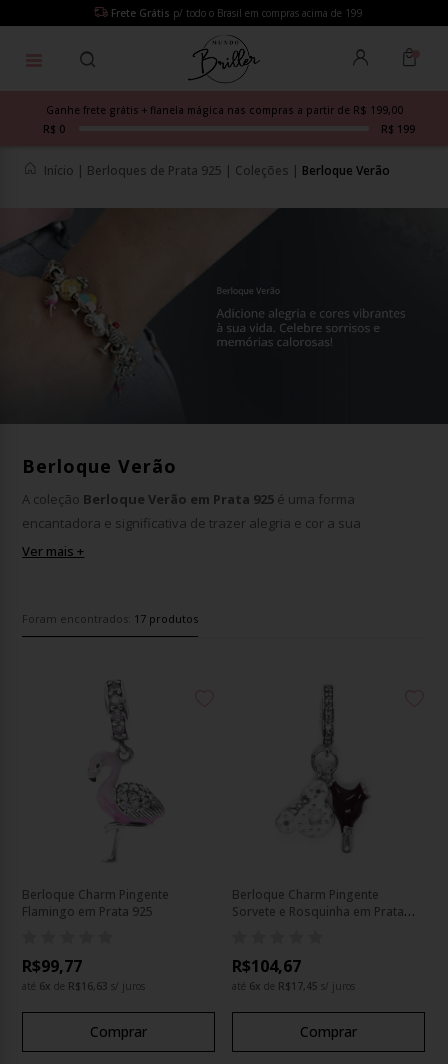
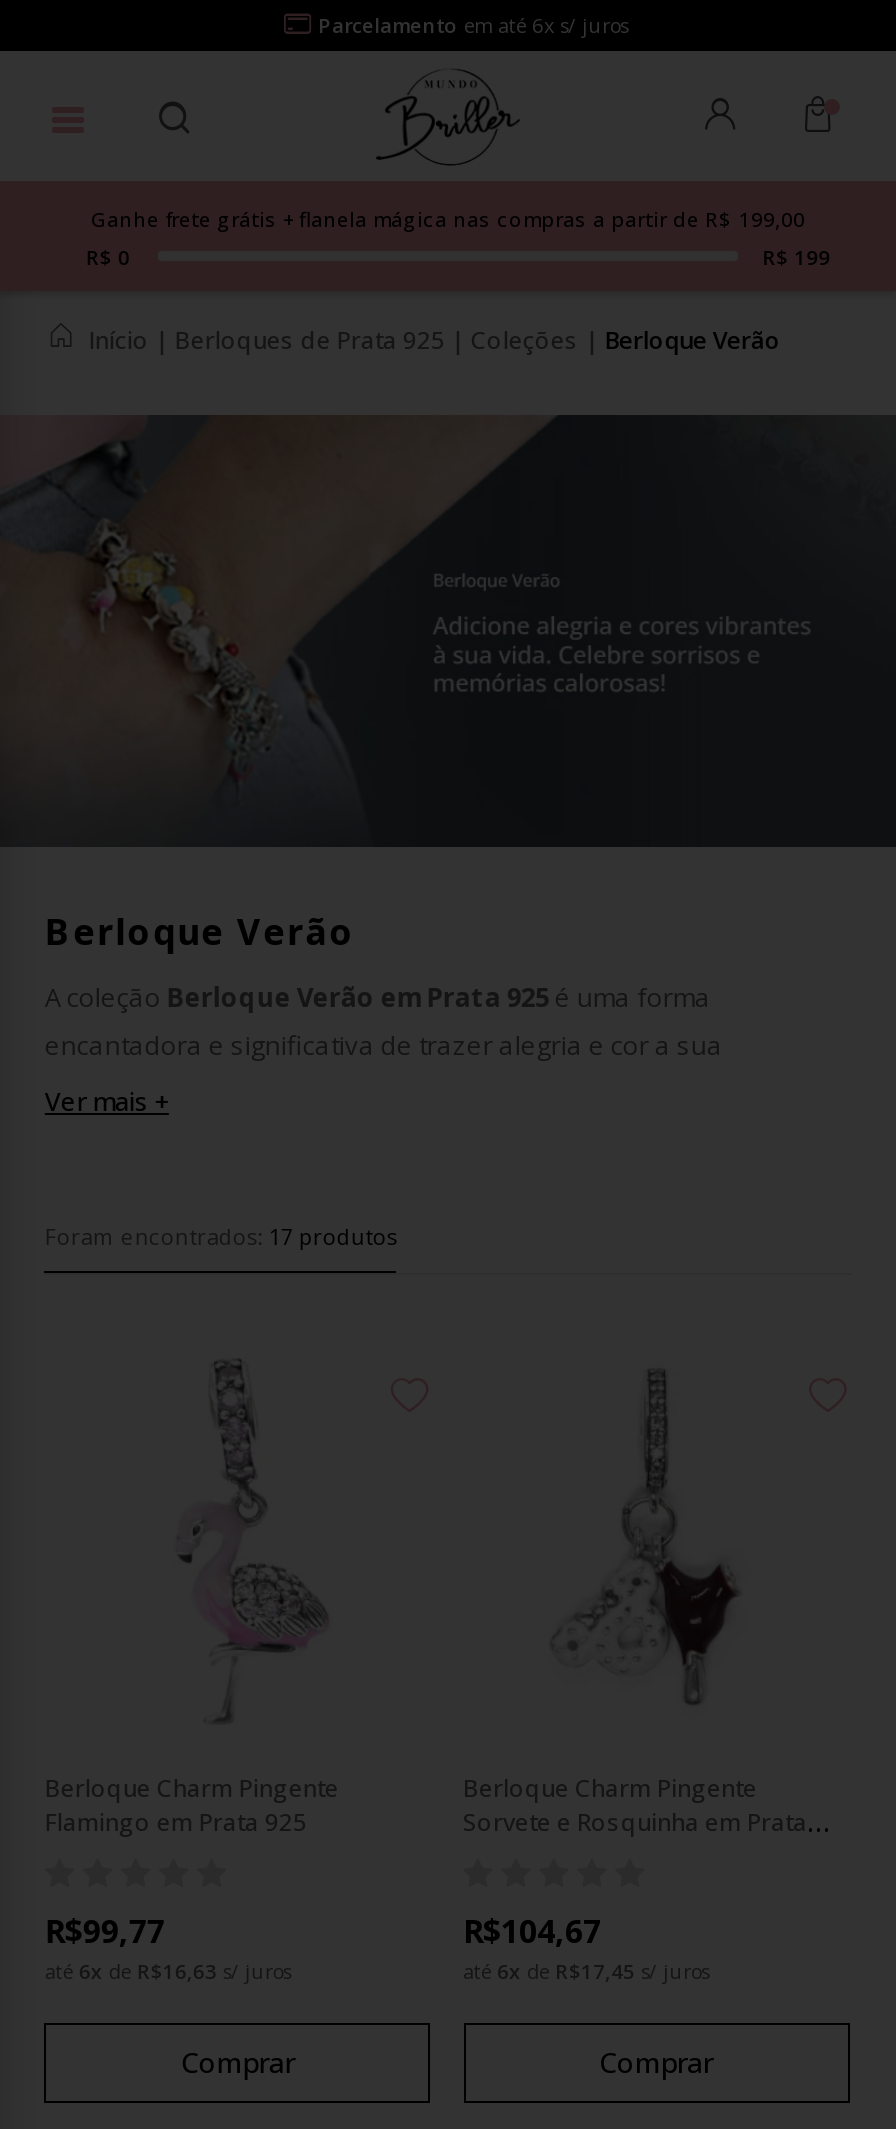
[110,6,362,20] Frete Grátis p/ todo o Brasil em compras acima de 199 -> [318,11,628,39] Parcelamento em até 6x s/ juros

